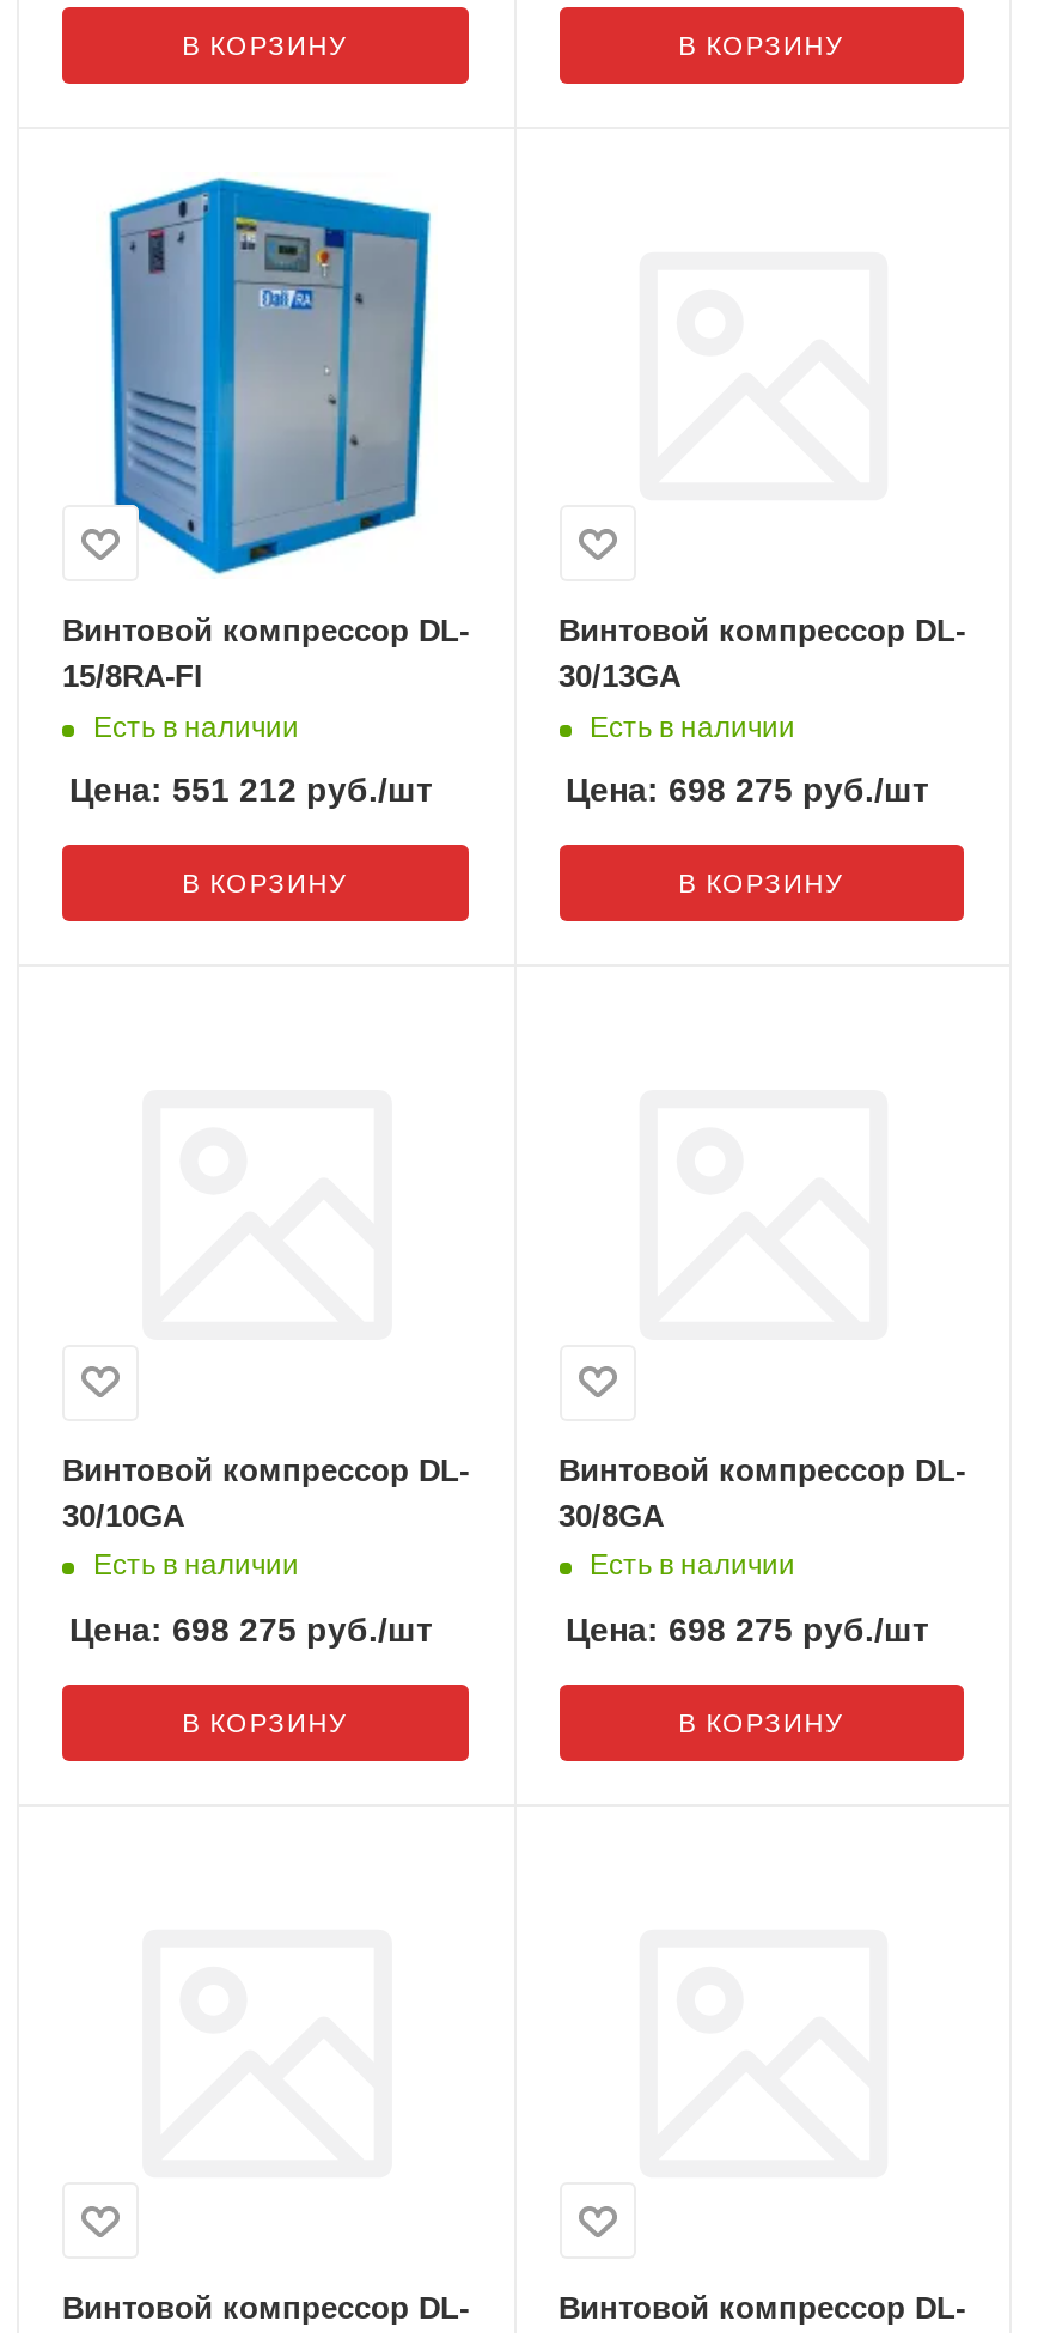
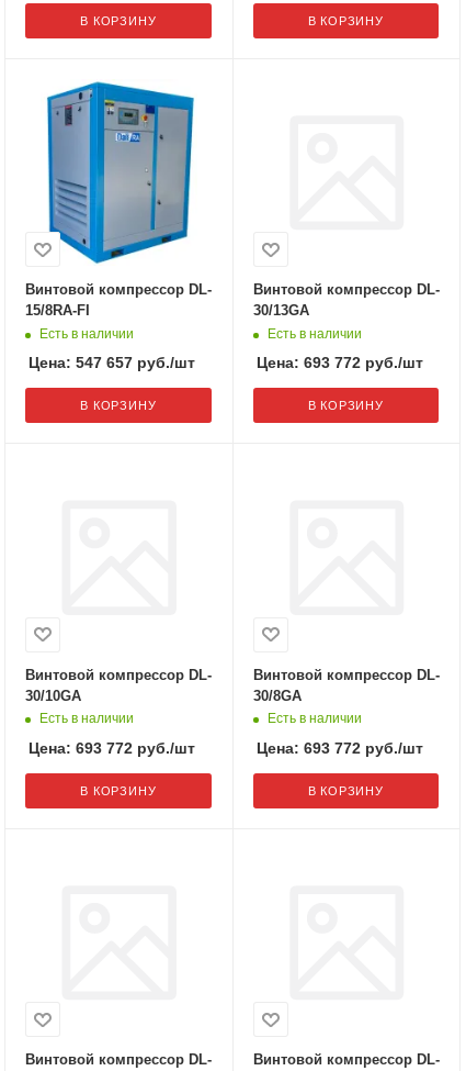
[69,771,433,809] Цена: 551 212 руб./шт -> [29,354,195,372] Цена: 547 657 руб./шт
[566,771,929,809] Цена: 698 275 руб./шт -> [256,354,423,372] Цена: 693 772 руб./шт
[69,1610,433,1648] Цена: 698 275 руб./шт -> [29,739,195,757] Цена: 693 772 руб./шт
[566,1610,929,1648] Цена: 698 275 руб./шт -> [256,739,423,757] Цена: 693 772 руб./шт

